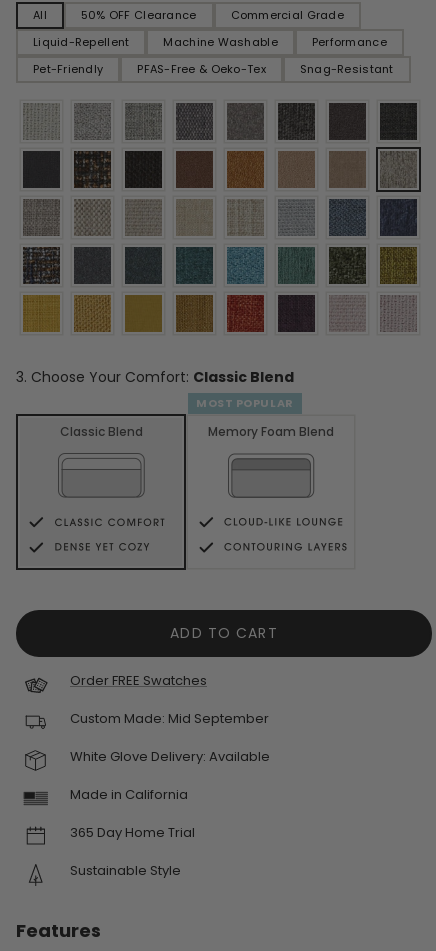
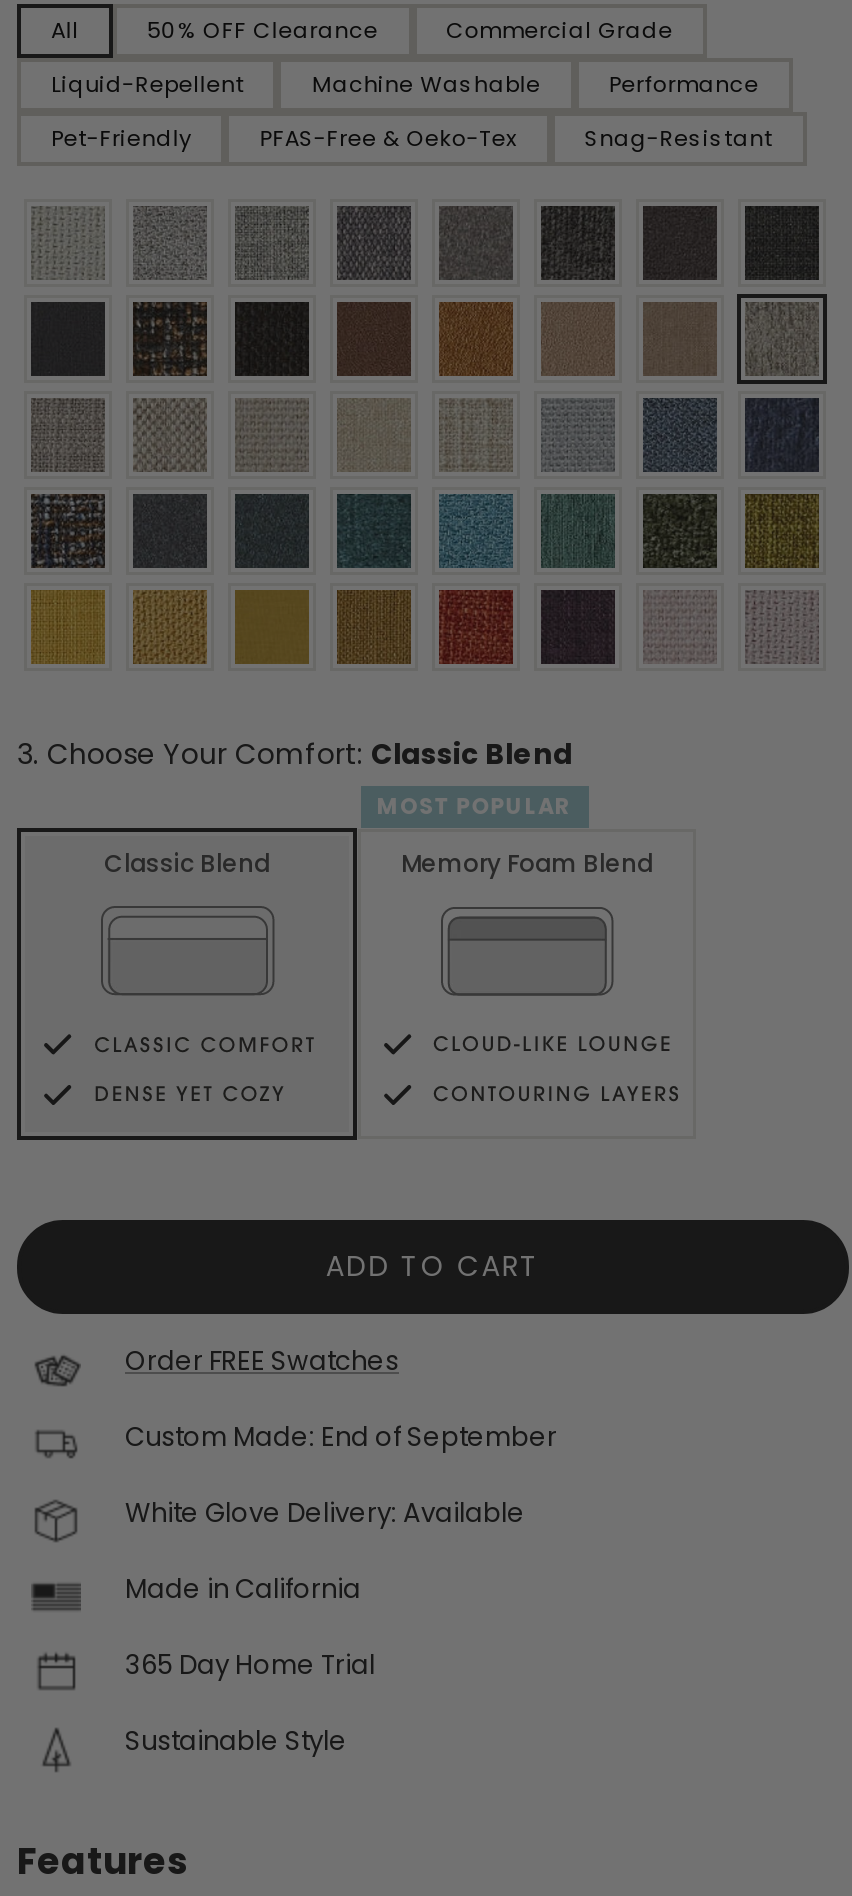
[70,709,269,728] Custom Made: Mid September -> [125,1417,557,1455] Custom Made: End of September

